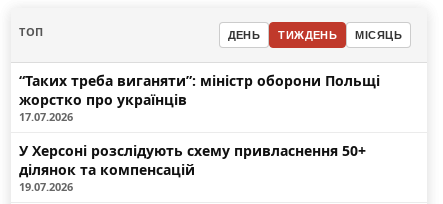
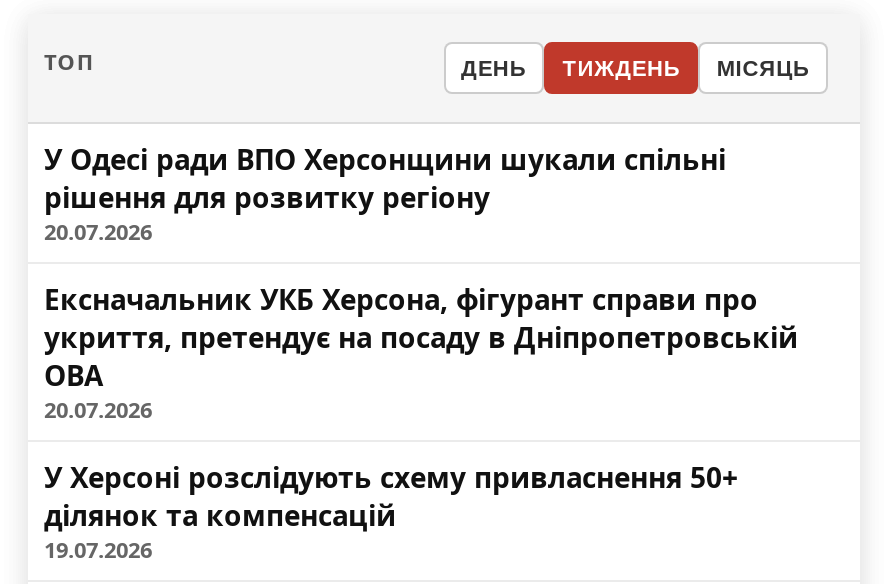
[19,71,380,124] “Таких треба виганяти”: міністр оборони Польщі | жорстко про українців | 17.07.2026 -> [44,141,798,425] У Одесі ради ВПО Херсонщини шукали спільні | рішення для розвитку регіону | 20.07.2026 | Ексначальник УКБ Херсона, фігурант справи про | укриття, претендує на посаду в Дніпропетровській | ОВА | 20.07.2026

